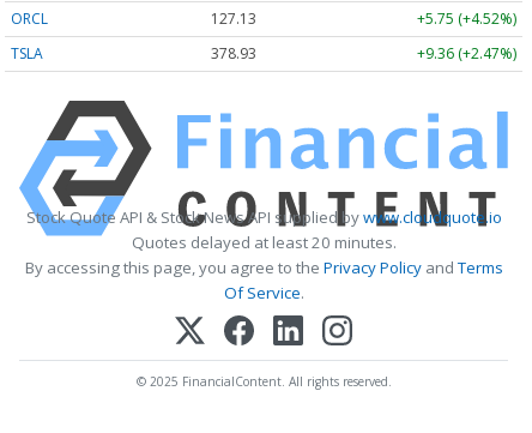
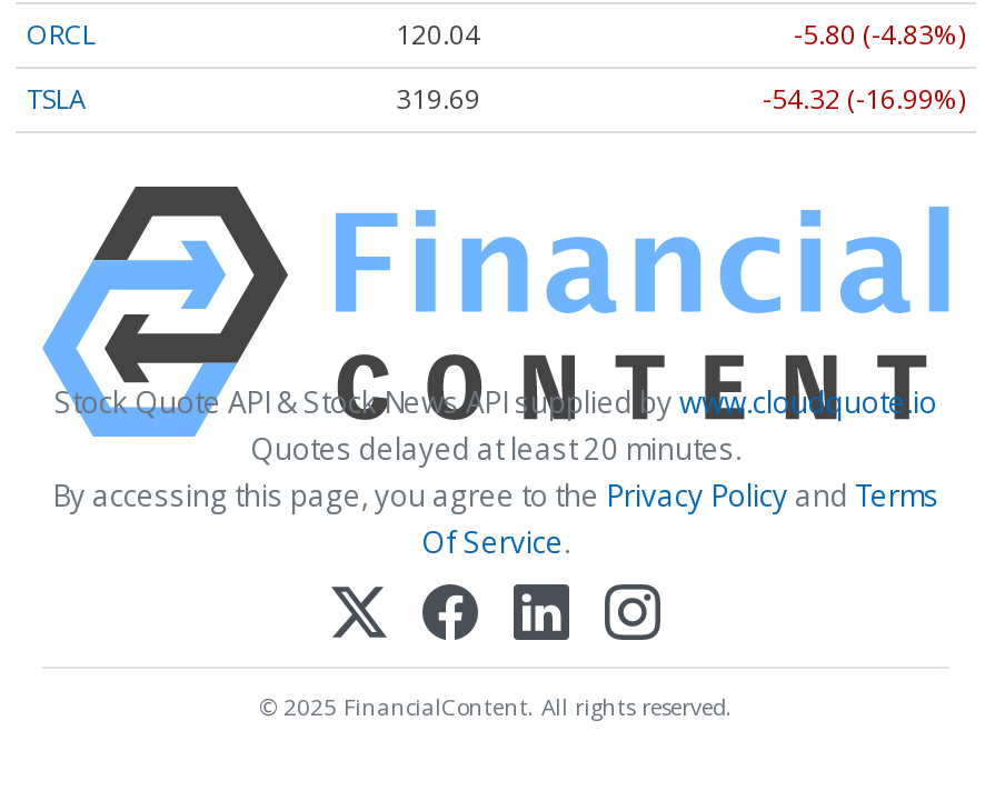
[211,9,256,29] 127.13 -> [396,16,480,54] 120.04
[417,9,516,29] +5.75 (+4.52%) -> [794,16,965,54] -5.80 (-4.83%)
[211,44,256,64] 378.93 -> [396,81,480,118] 319.69
[417,44,516,64] +9.36 (+2.47%) -> [763,81,965,118] -54.32 (-16.99%)

